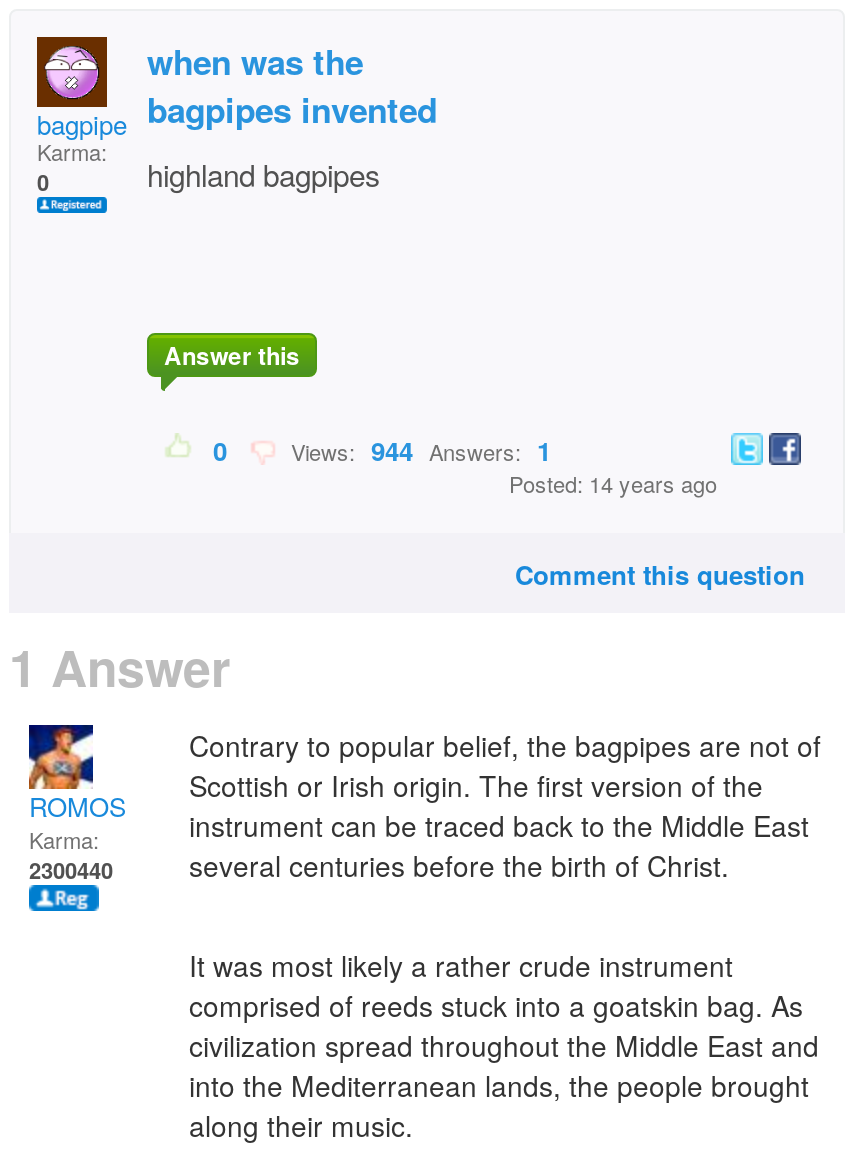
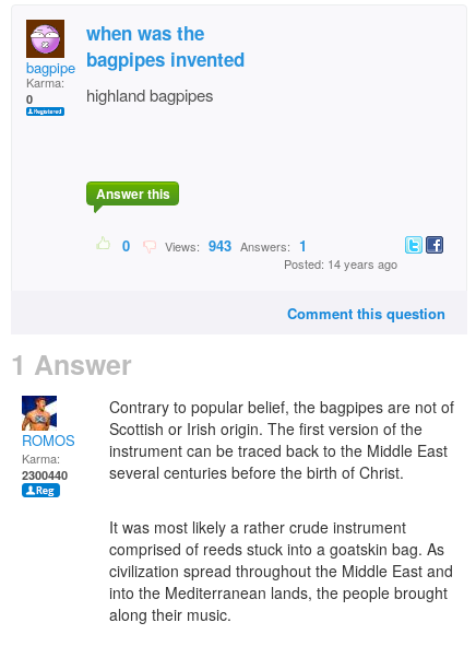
[279,431,551,469] Views: 944 Answers: 1 -> [158,235,307,256] Views: 943 Answers: 1

